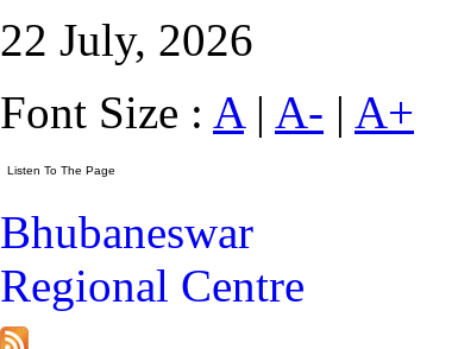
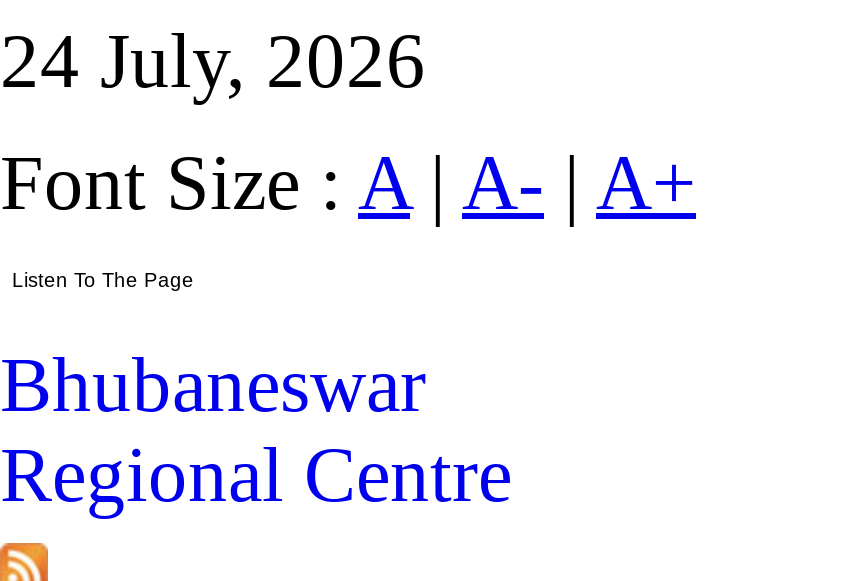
[0,14,253,65] 22 July, 2026 -> [0,17,426,103] 24 July, 2026

